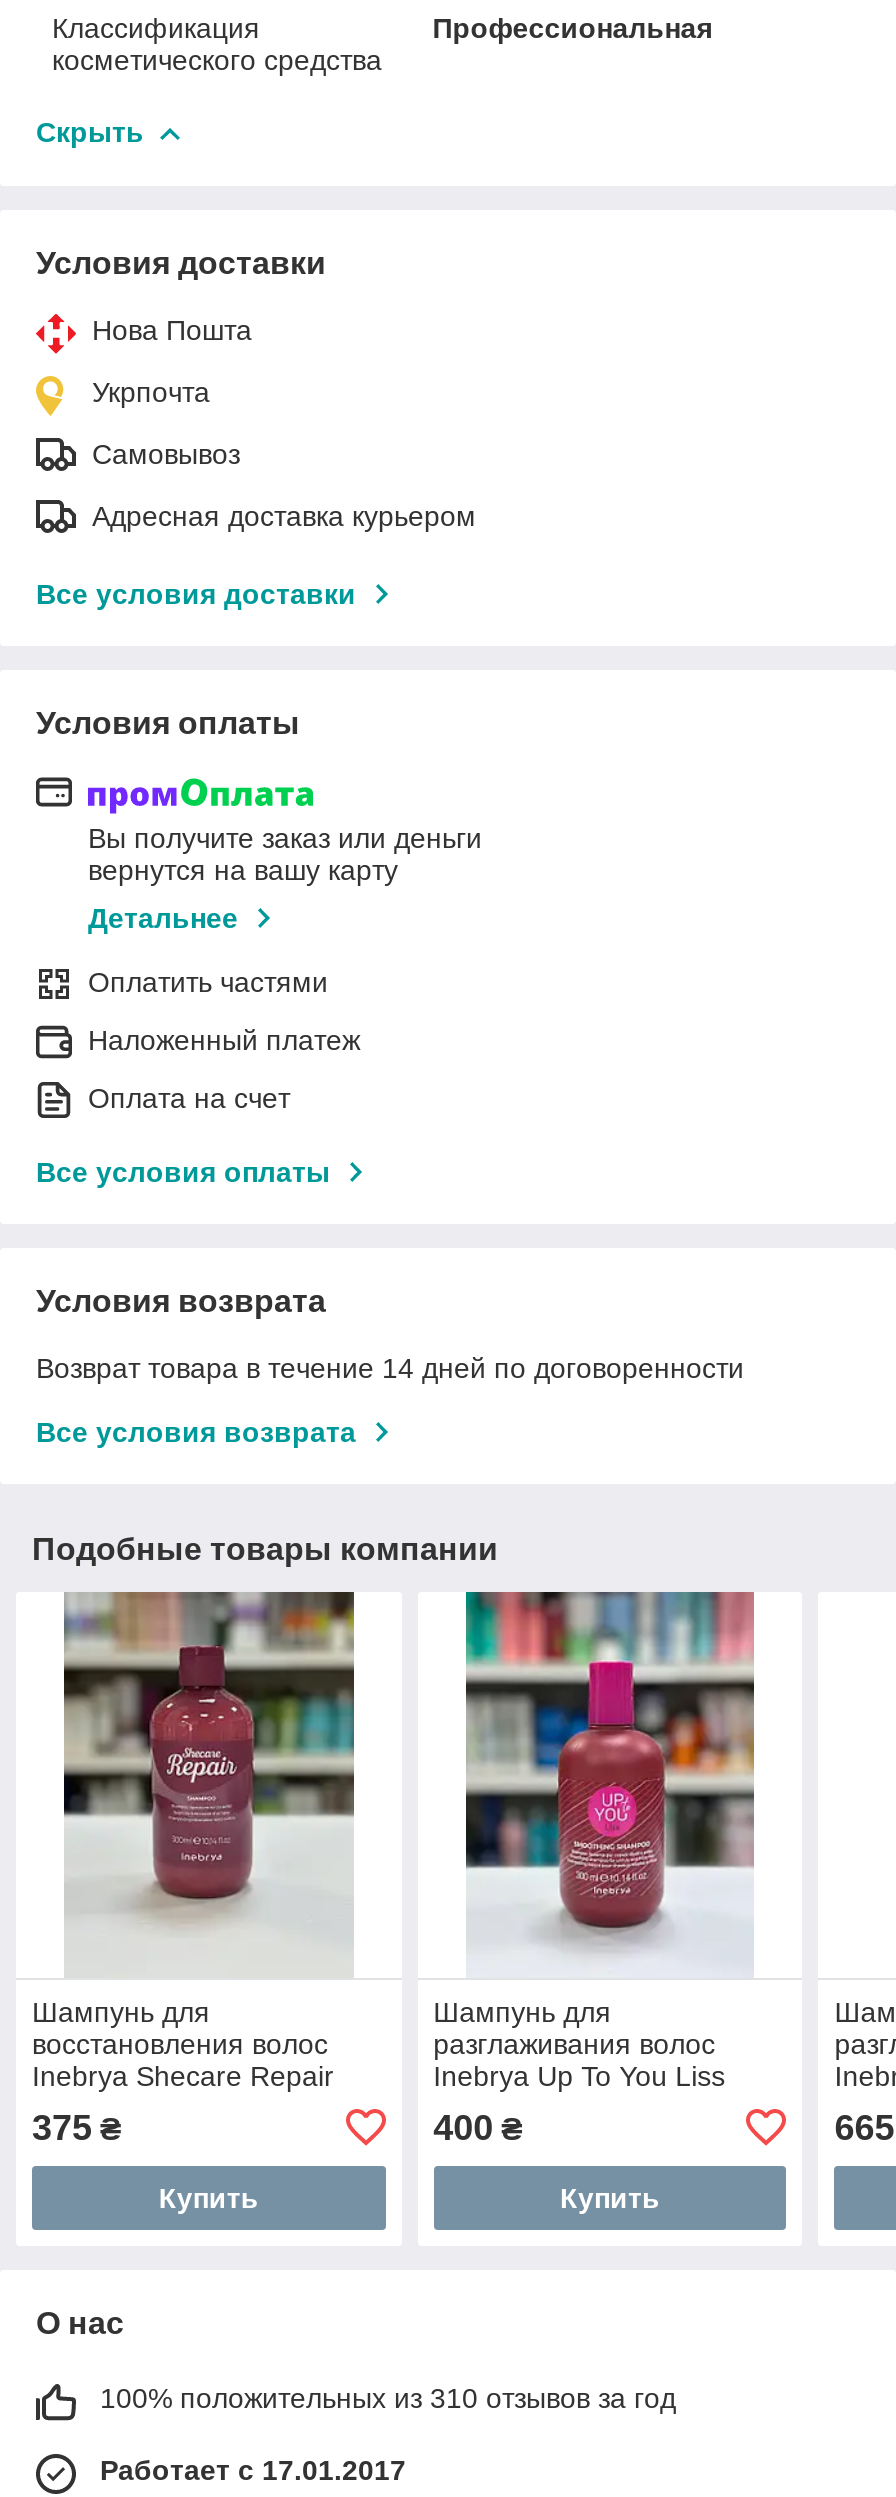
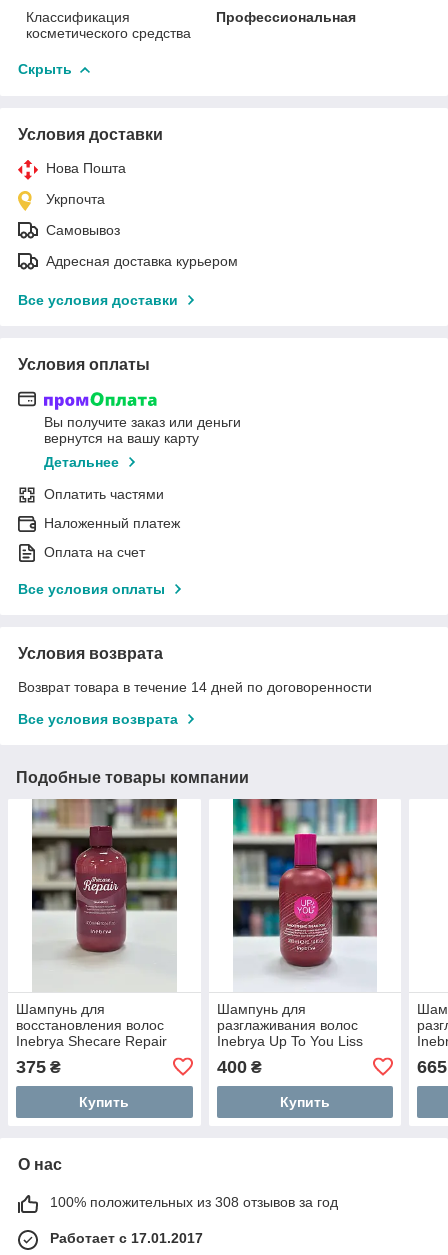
[100,2382,676,2414] 100% положительных из 310 отзывов за год -> [50,1194,338,1210] 100% положительных из 308 отзывов за год

